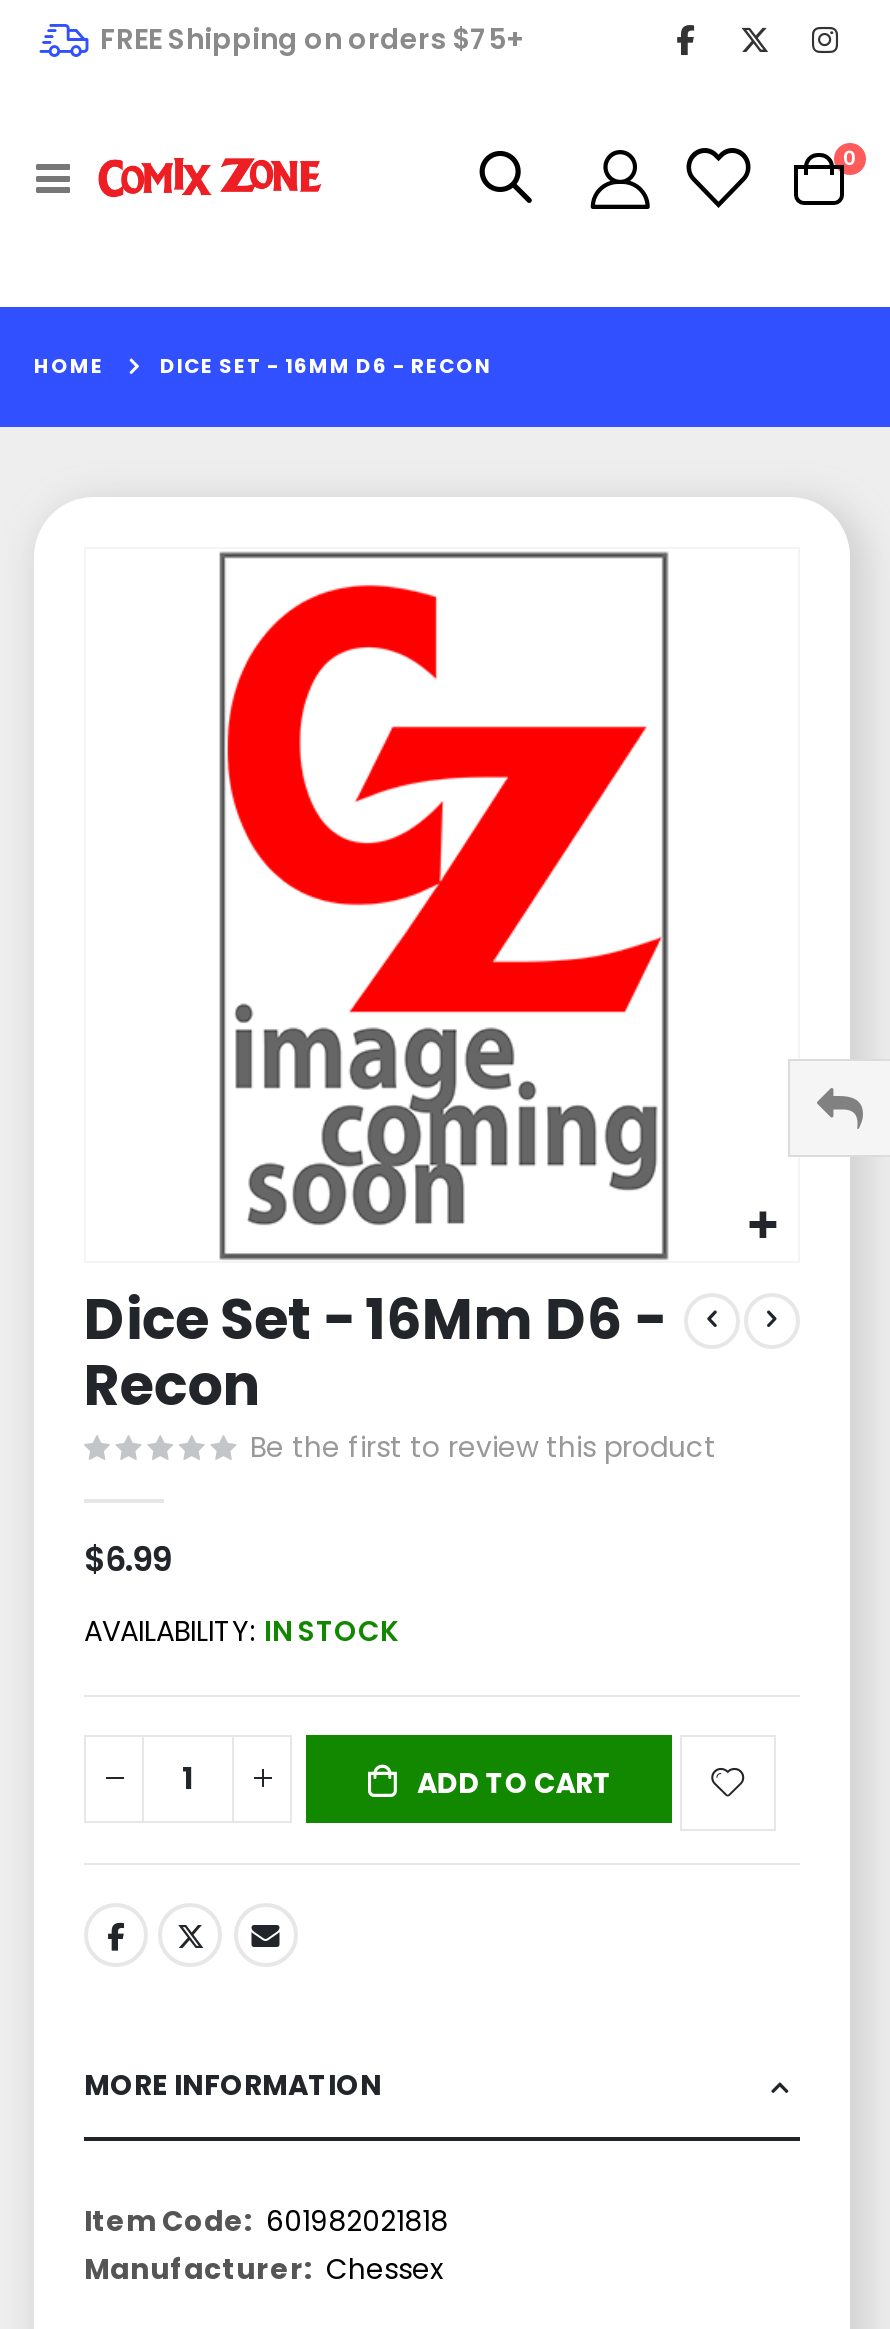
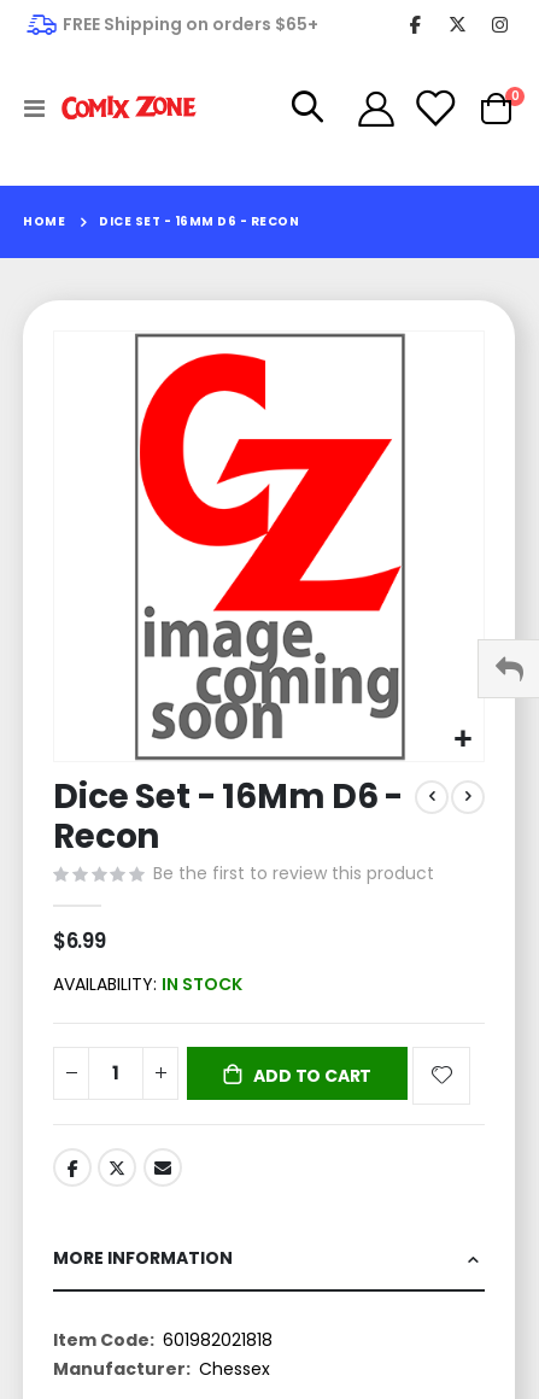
[100,18,524,58] FREE Shipping on orders $75+ -> [63,11,318,36] FREE Shipping on orders $65+

